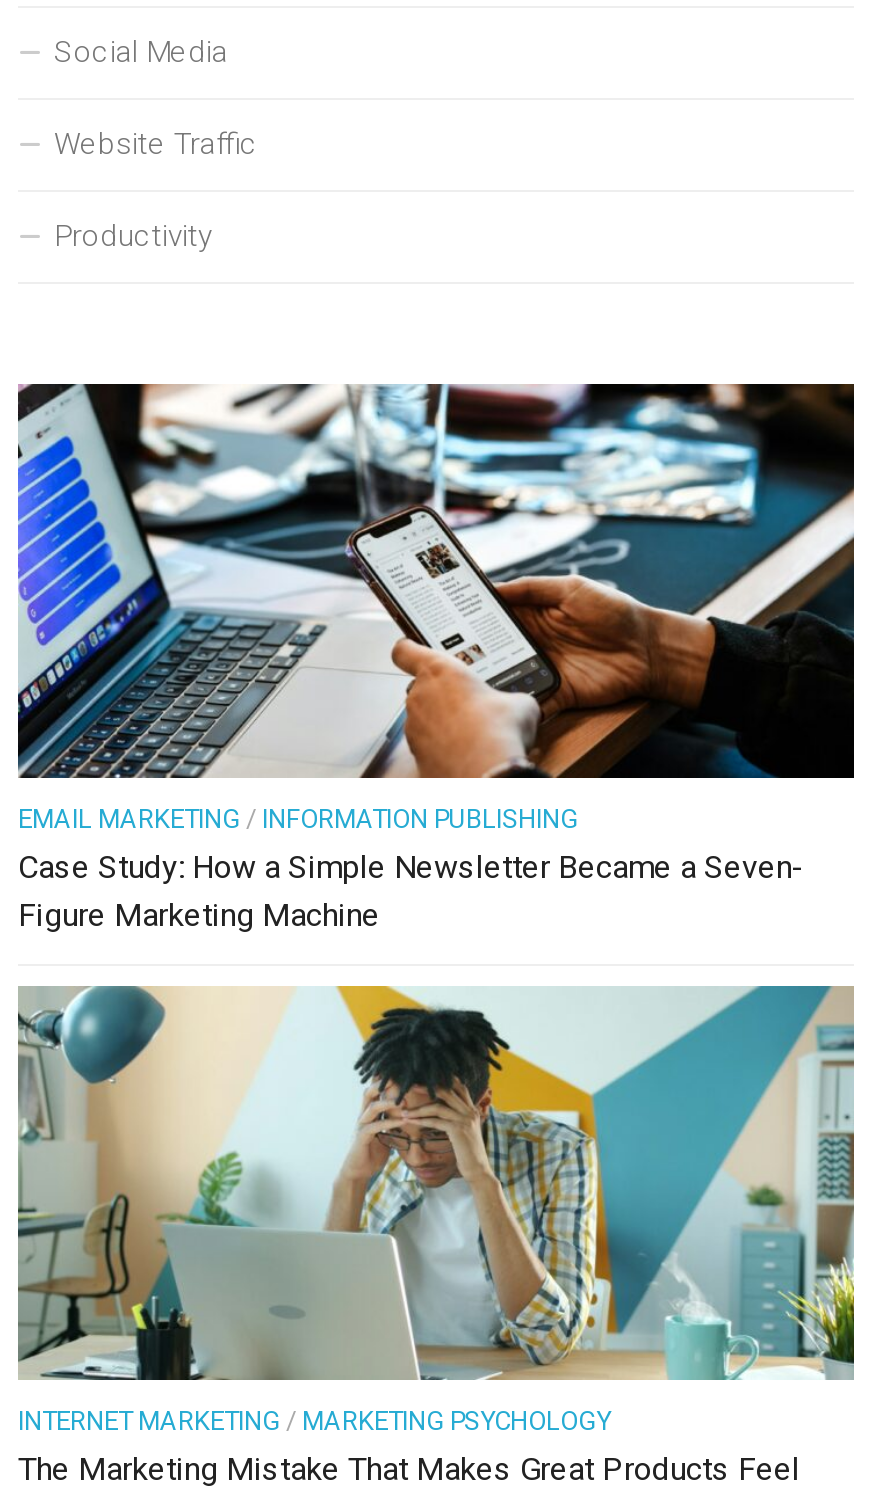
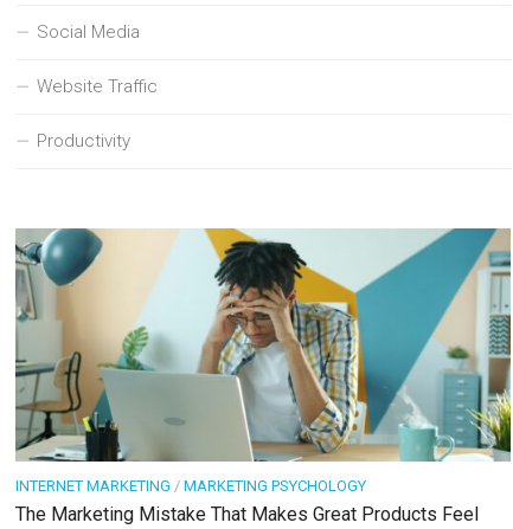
[16,383,856,934] [image] | EMAIL MARKETING / INFORMATION PUBLISHING | Case Study: How a Simple Newsletter Became a Seven- | Figure Marketing Machine -> none

